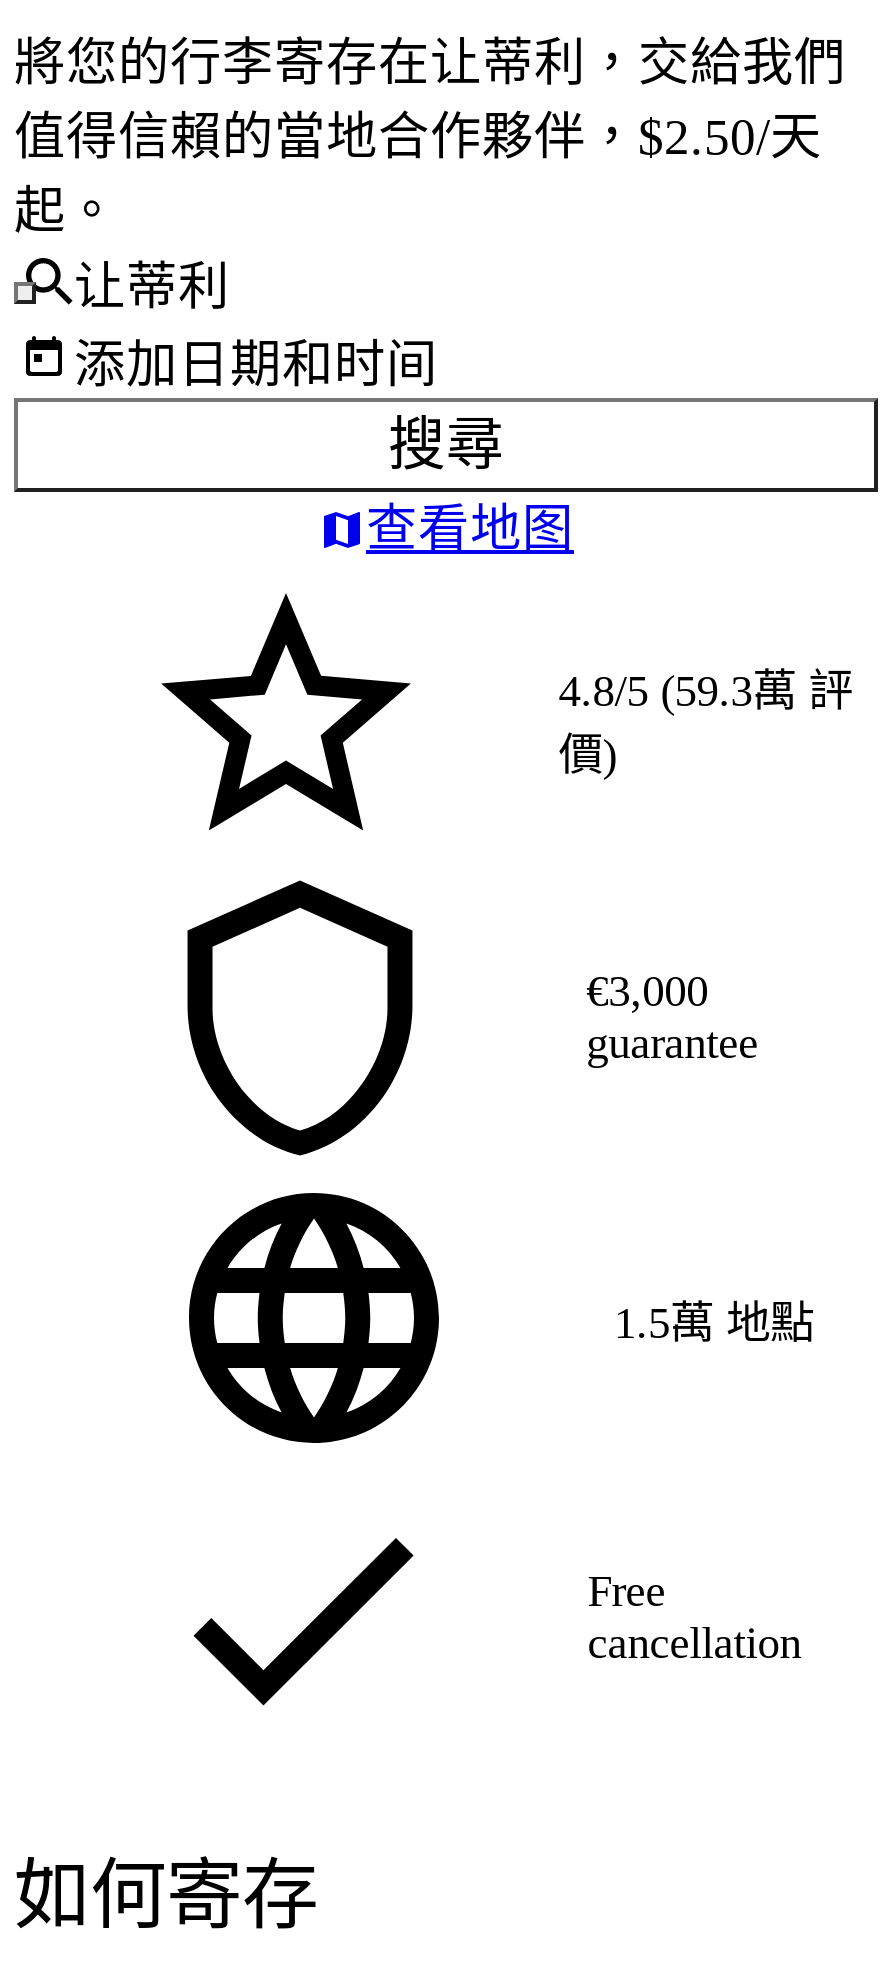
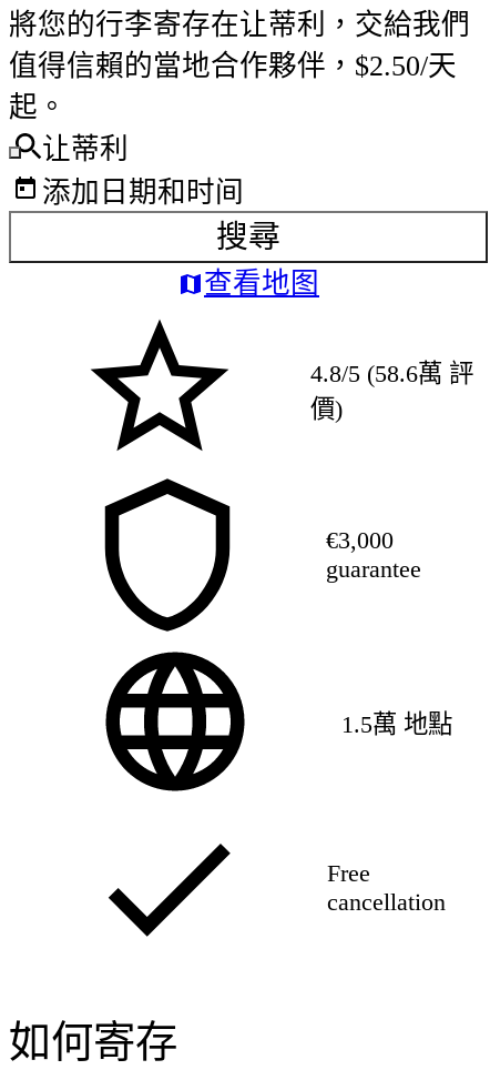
[559,667,853,717] 4.8/5 (59.3萬 評 -> [311,360,474,388] 4.8/5 (58.6萬 評

